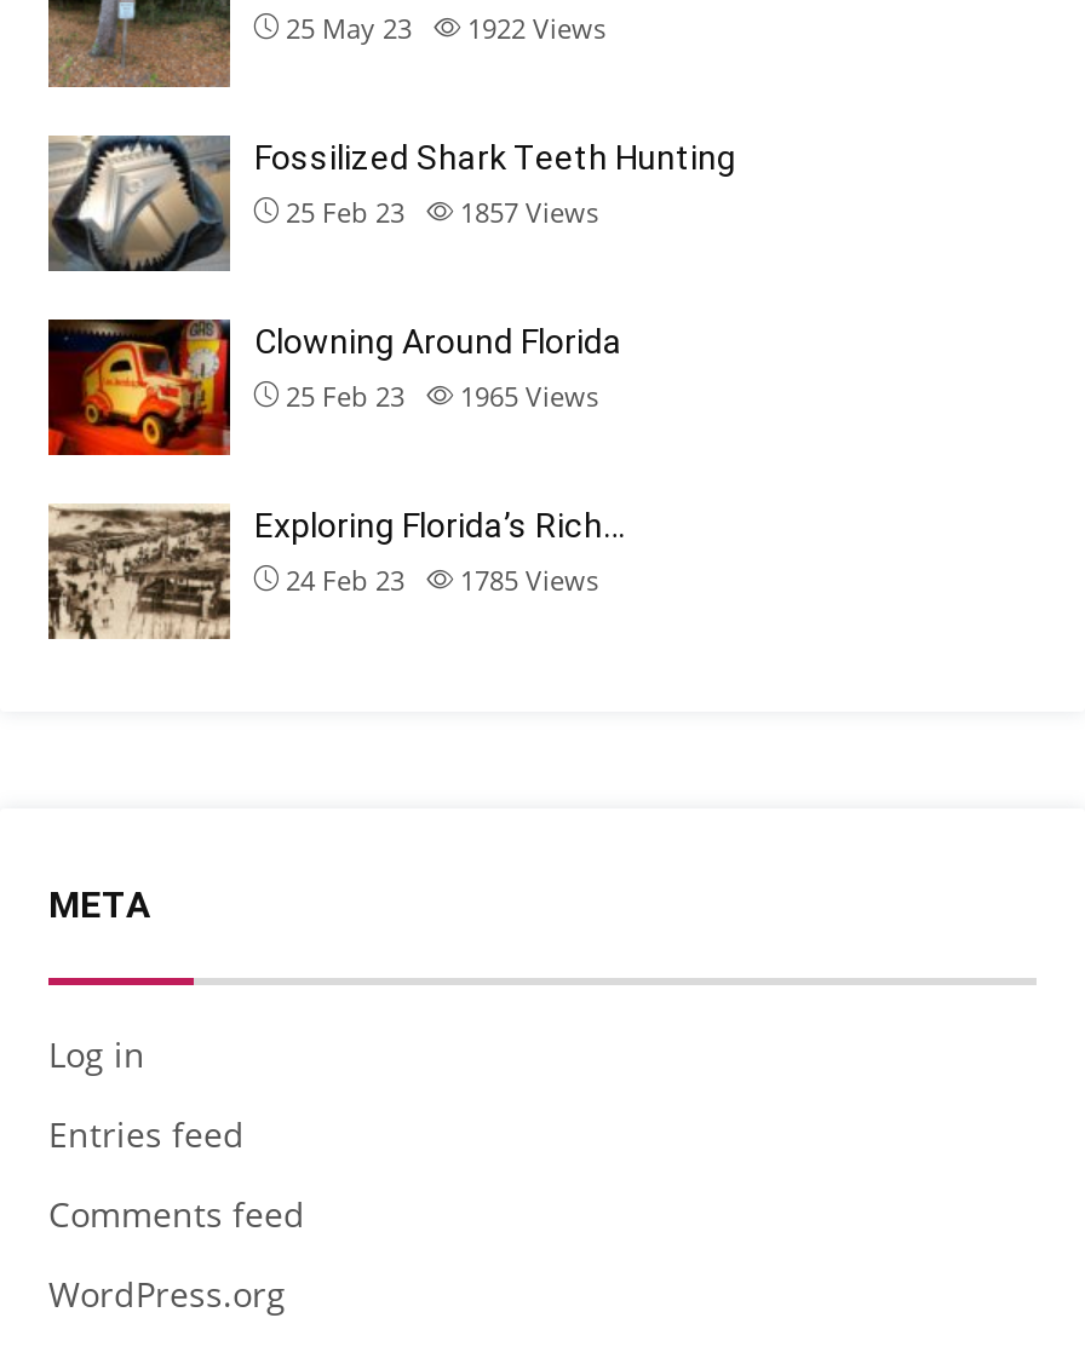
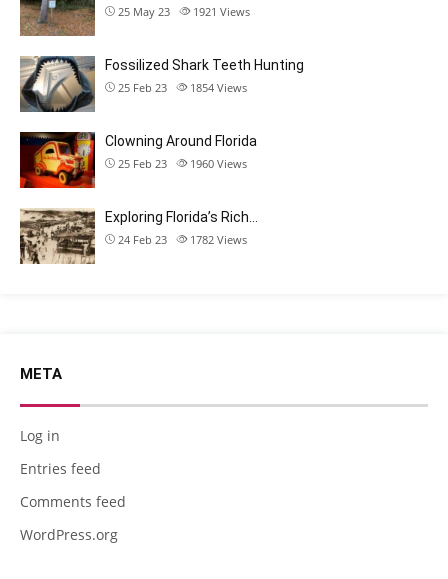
[286,10,605,46] 25 May 23 1922 Views -> [118,4,250,19] 25 May 23 1921 Views
[286,194,598,230] 25 Feb 23 1857 Views -> [118,80,247,95] 25 Feb 23 1854 Views
[286,378,598,414] 25 Feb 23 1965 Views -> [118,156,247,171] 25 Feb 23 1960 Views
[286,562,598,598] 24 Feb 23 1785 Views -> [118,232,247,247] 24 Feb 23 1782 Views

